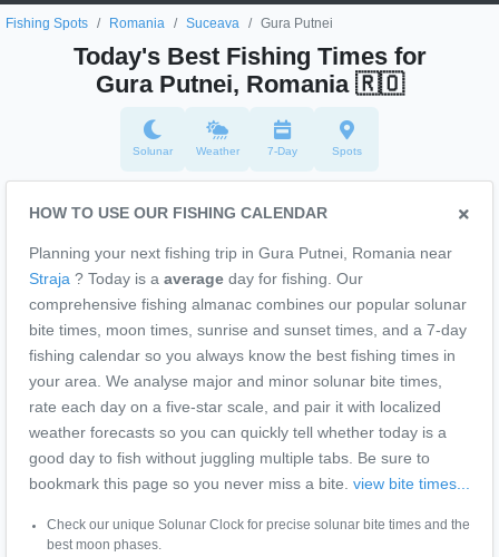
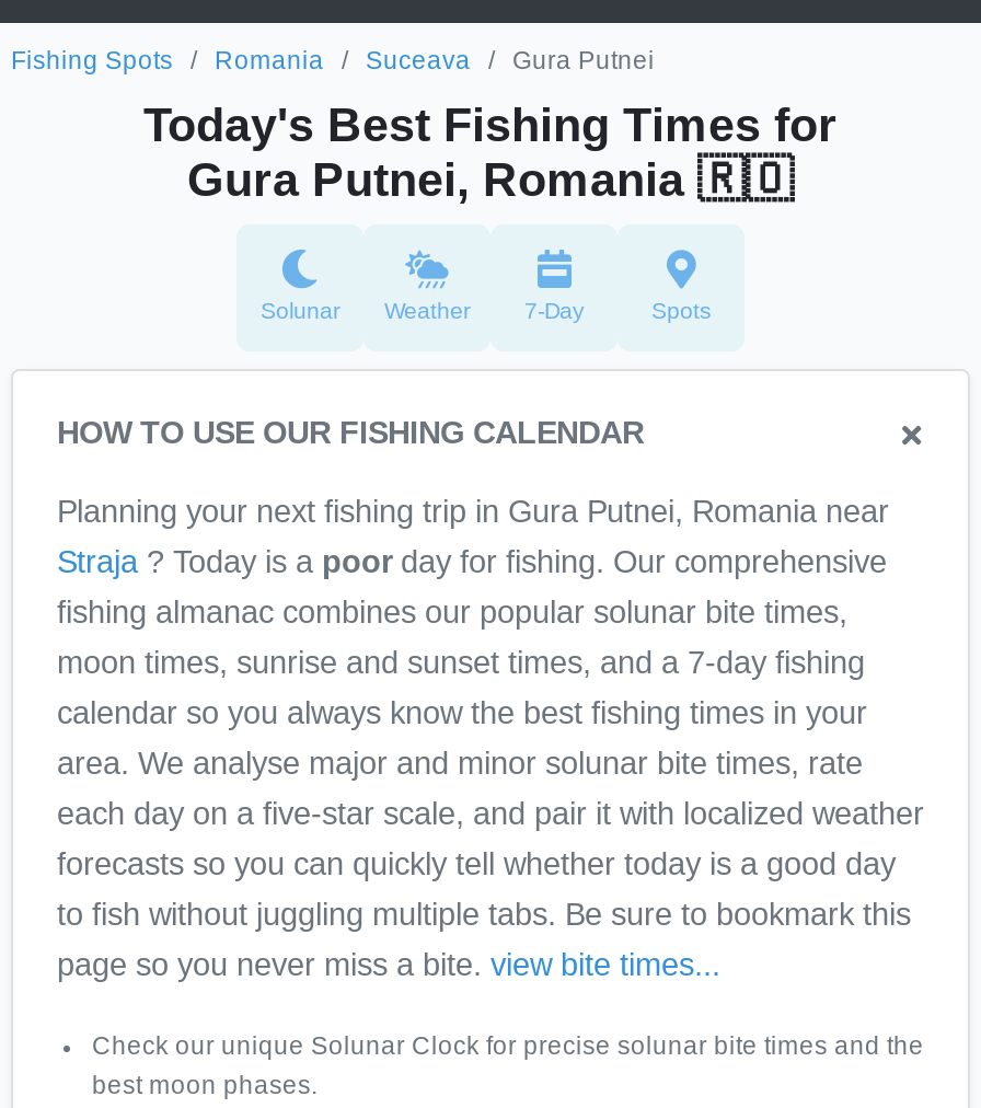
[29,270,470,493] Straja? Today is a average day for fishing. Our | comprehensive fishing almanac combines our popular solunar | bite times, moon times, sunrise and sunset times, and a 7-day | fishing calendar so you always know the best fishing times in | your area. We analyse major and minor solunar bite times, | rate each day on a five-star scale, and pair it with localized | weather forecasts so you can quickly tell whether today is a | good day to fish without juggling multiple tabs. Be sure to | bookmark this page so you never miss a bite. view bite times... -> [57,545,924,983] Straja? Today is a poor day for fishing. Our comprehensive | fishing almanac combines our popular solunar bite times, | moon times, sunrise and sunset times, and a 7-day fishing | calendar so you always know the best fishing times in your | area. We analyse major and minor solunar bite times, rate | each day on a five-star scale, and pair it with localized weather | forecasts so you can quickly tell whether today is a good day | to fish without juggling multiple tabs. Be sure to bookmark this | page so you never miss a bite. view bite times...

